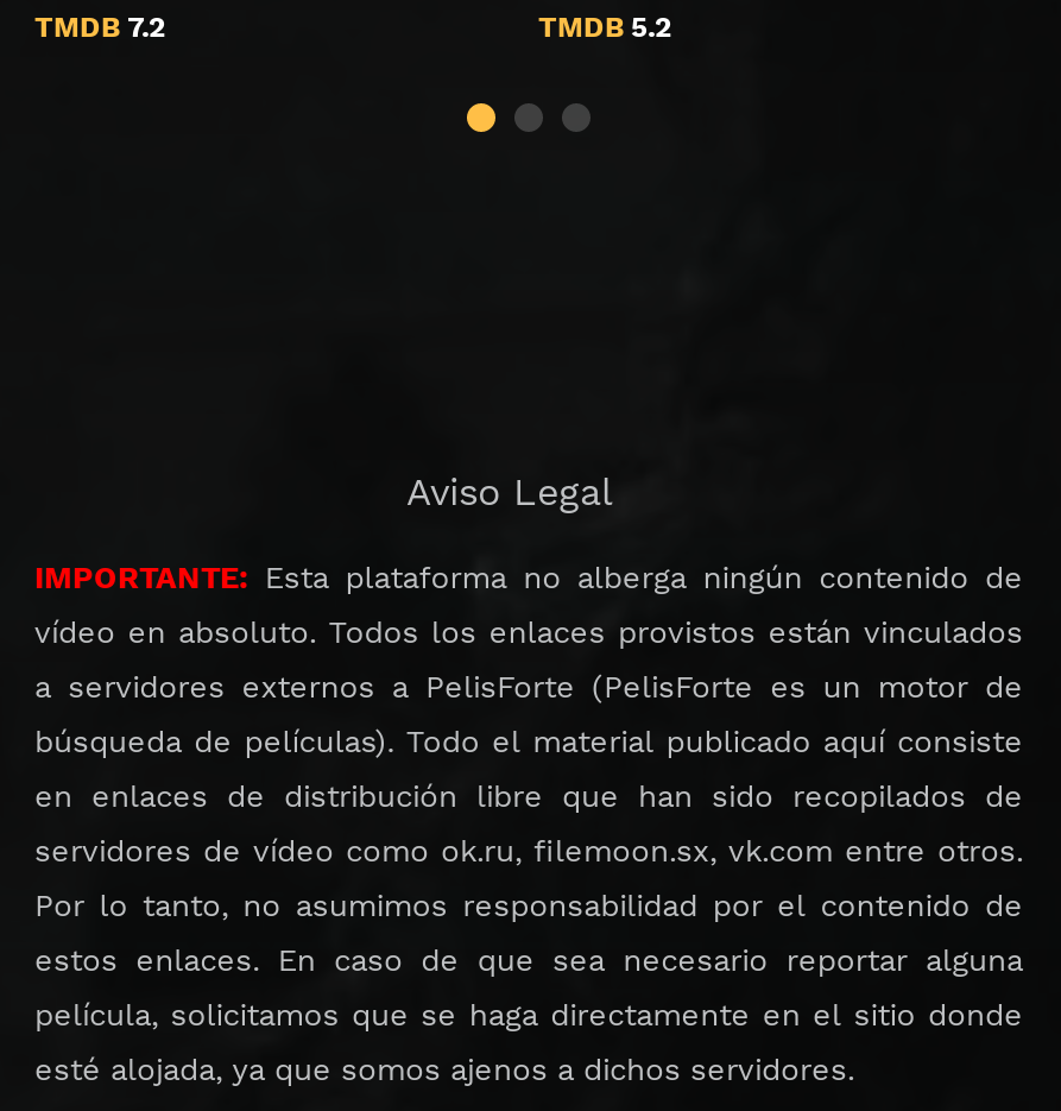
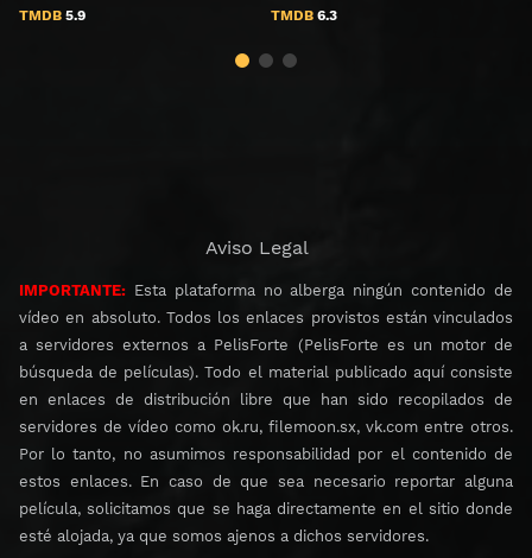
[34,10,165,43] TMDB 7.2 -> [19,7,85,24] TMDB 5.9
[538,10,671,43] TMDB 5.2 -> [271,7,337,24] TMDB 6.3

